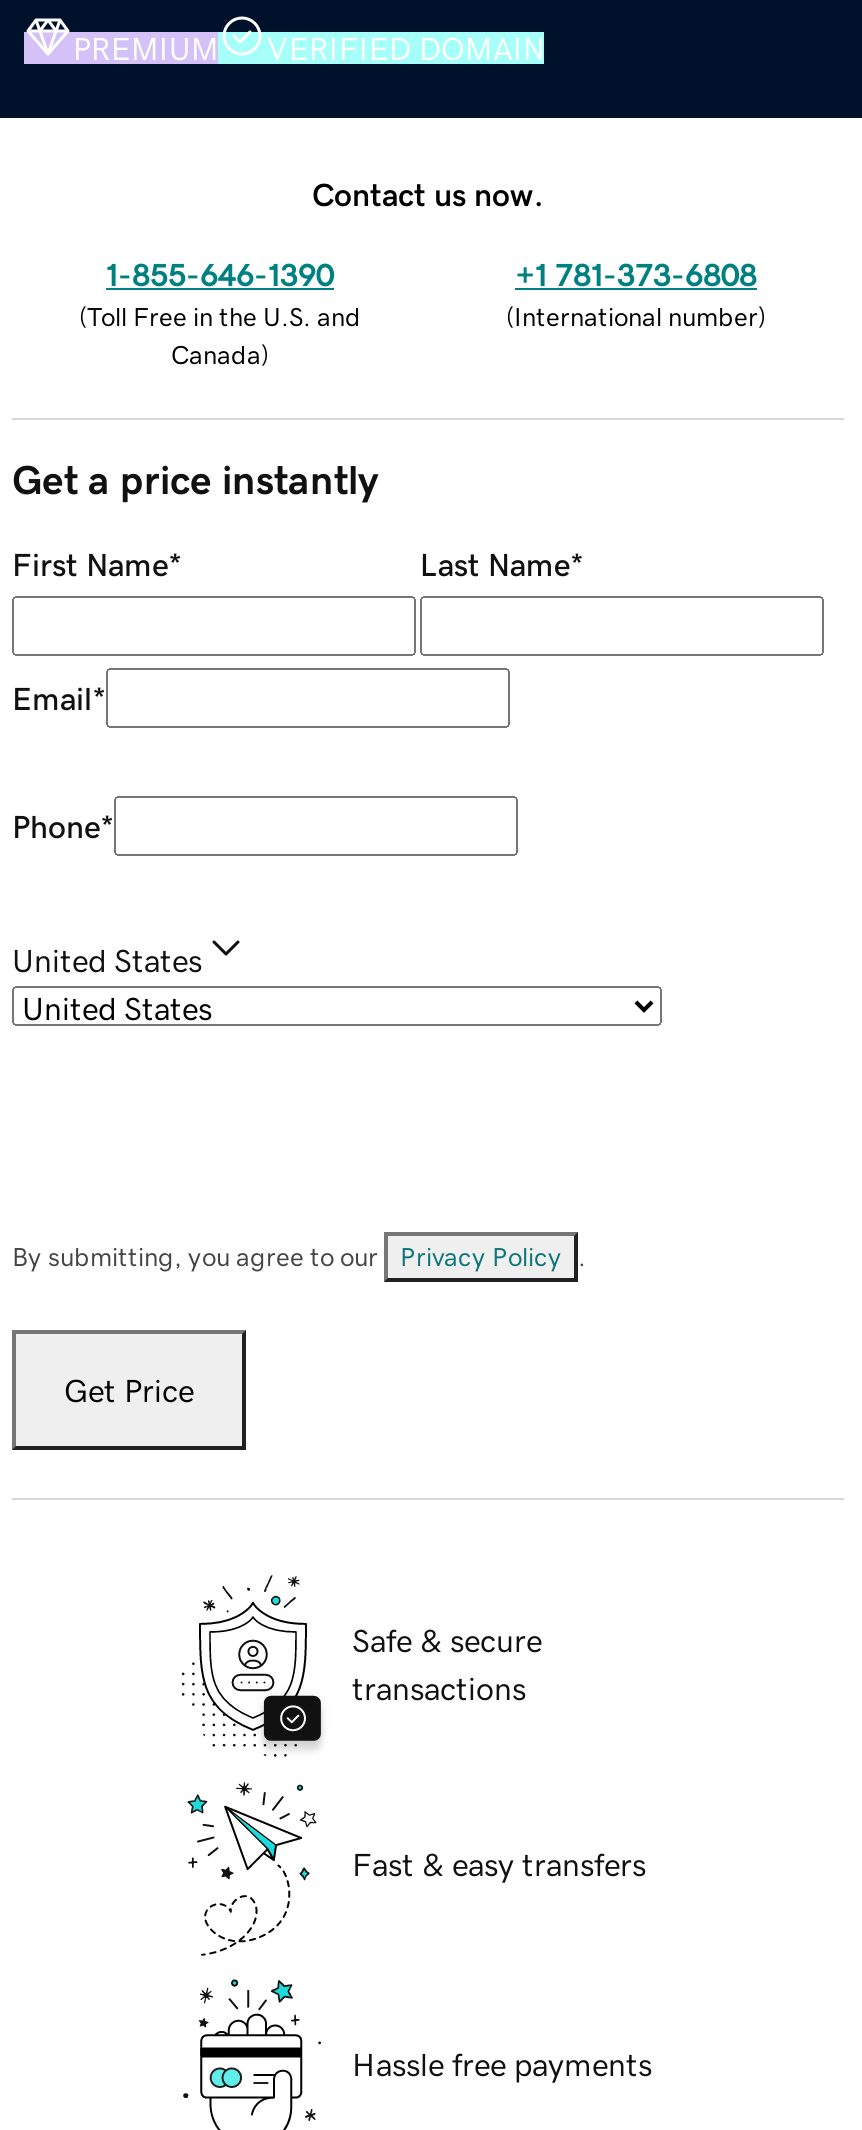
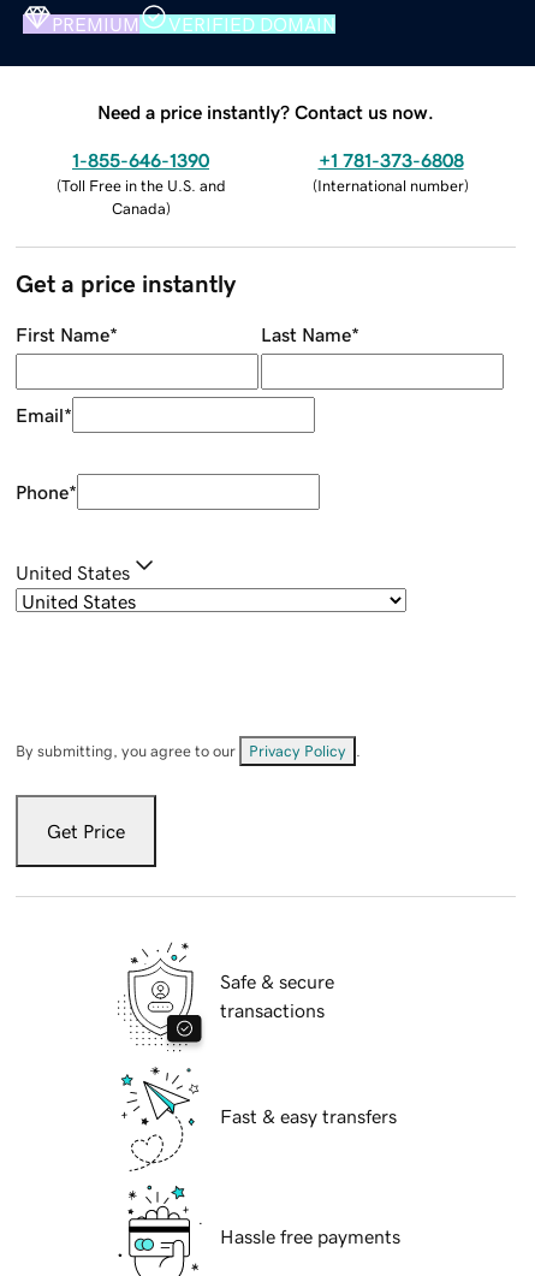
[312,177,544,209] Contact us now. -> [97,102,434,121] Need a price instantly? Contact us now.

